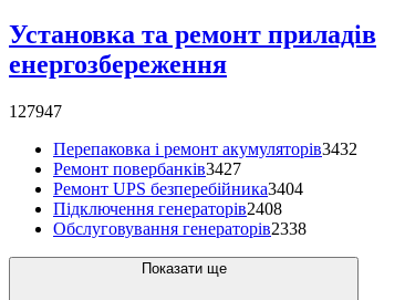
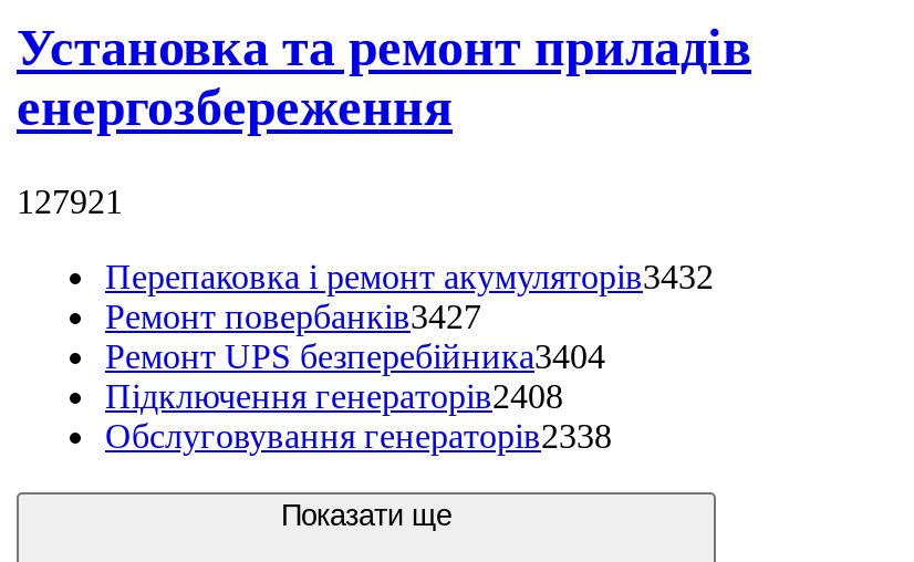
[9,101,62,120] 127947 -> [17,182,123,219] 127921

